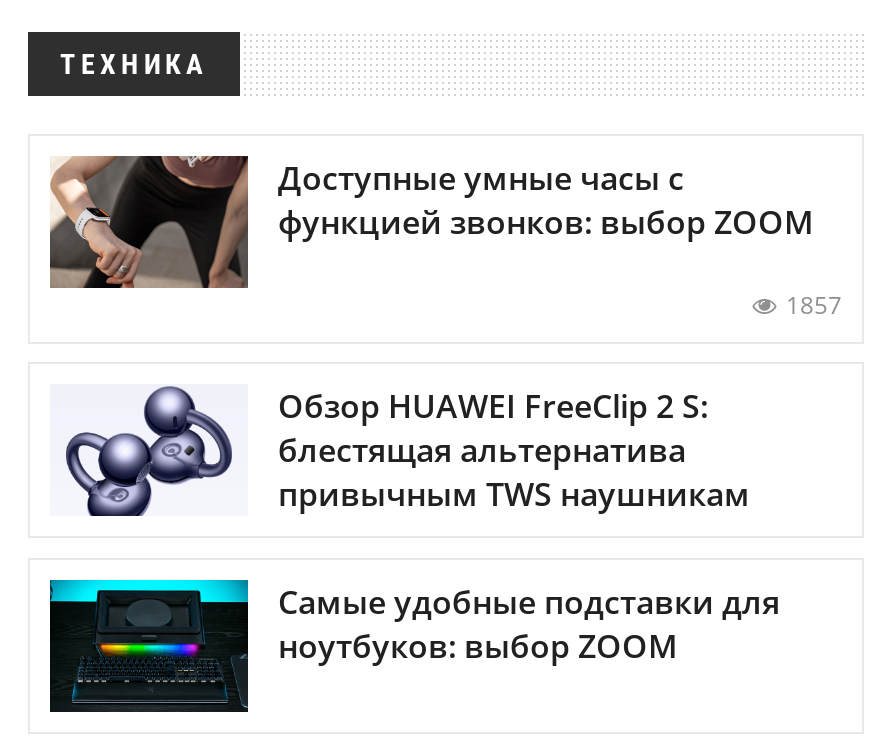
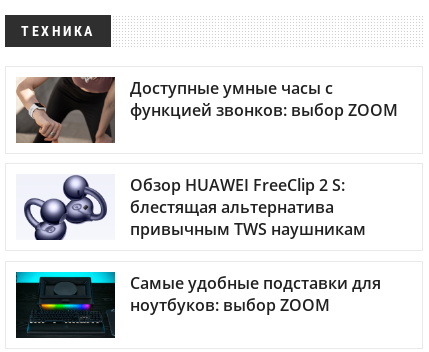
[786,288,842,322] 1857 -> none

